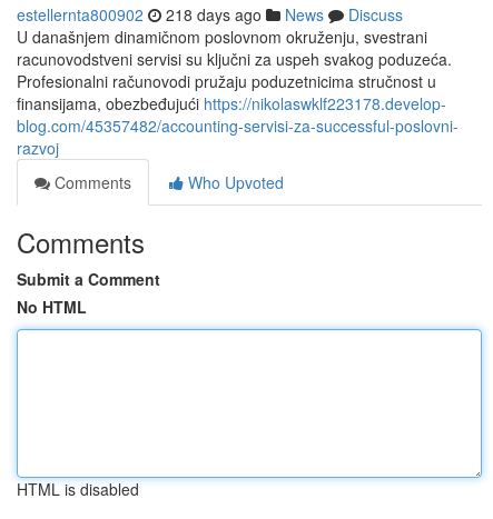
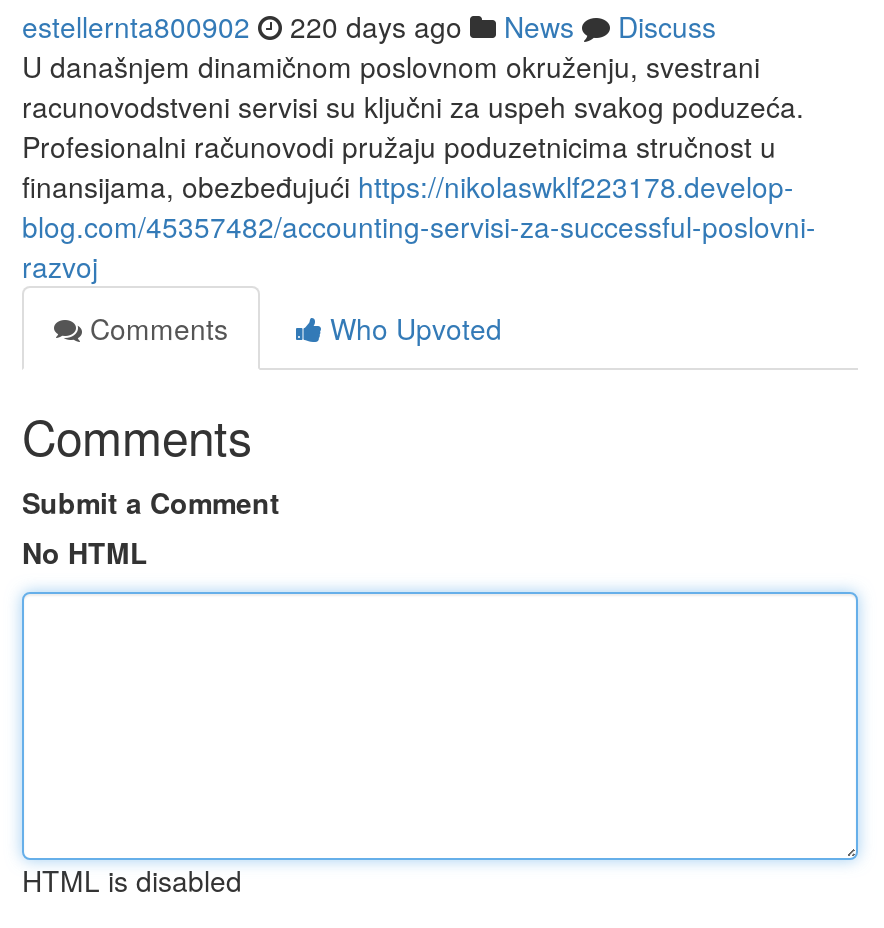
[17,3,403,26] estellernta800902 218 days ago News Discuss -> [22,6,716,46] estellernta800902 220 days ago News Discuss

